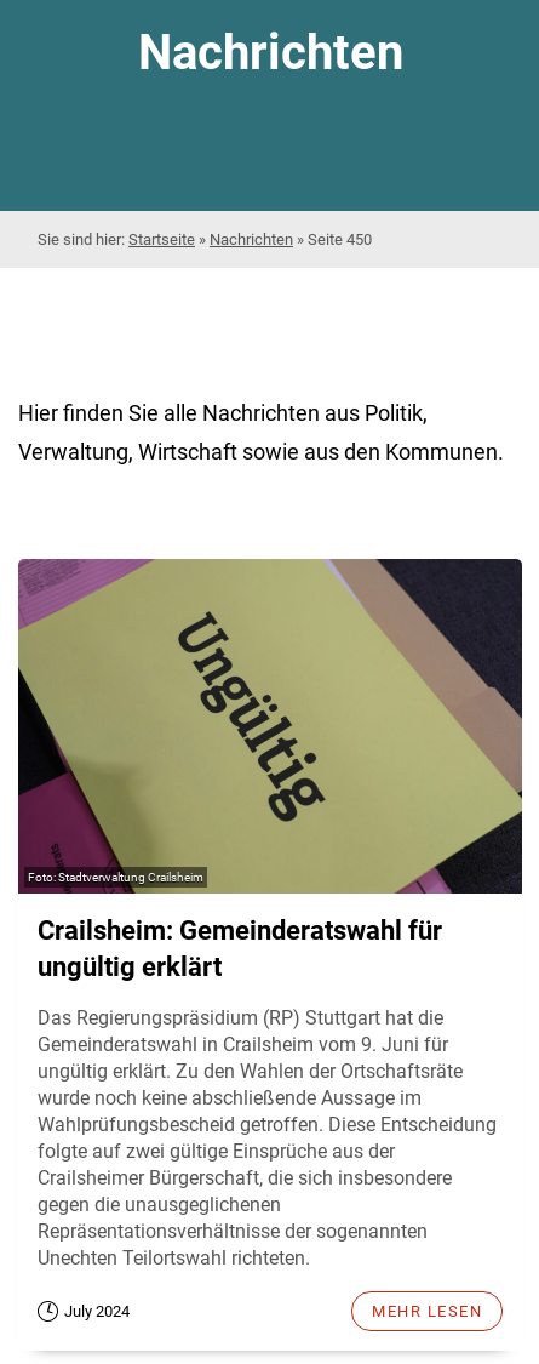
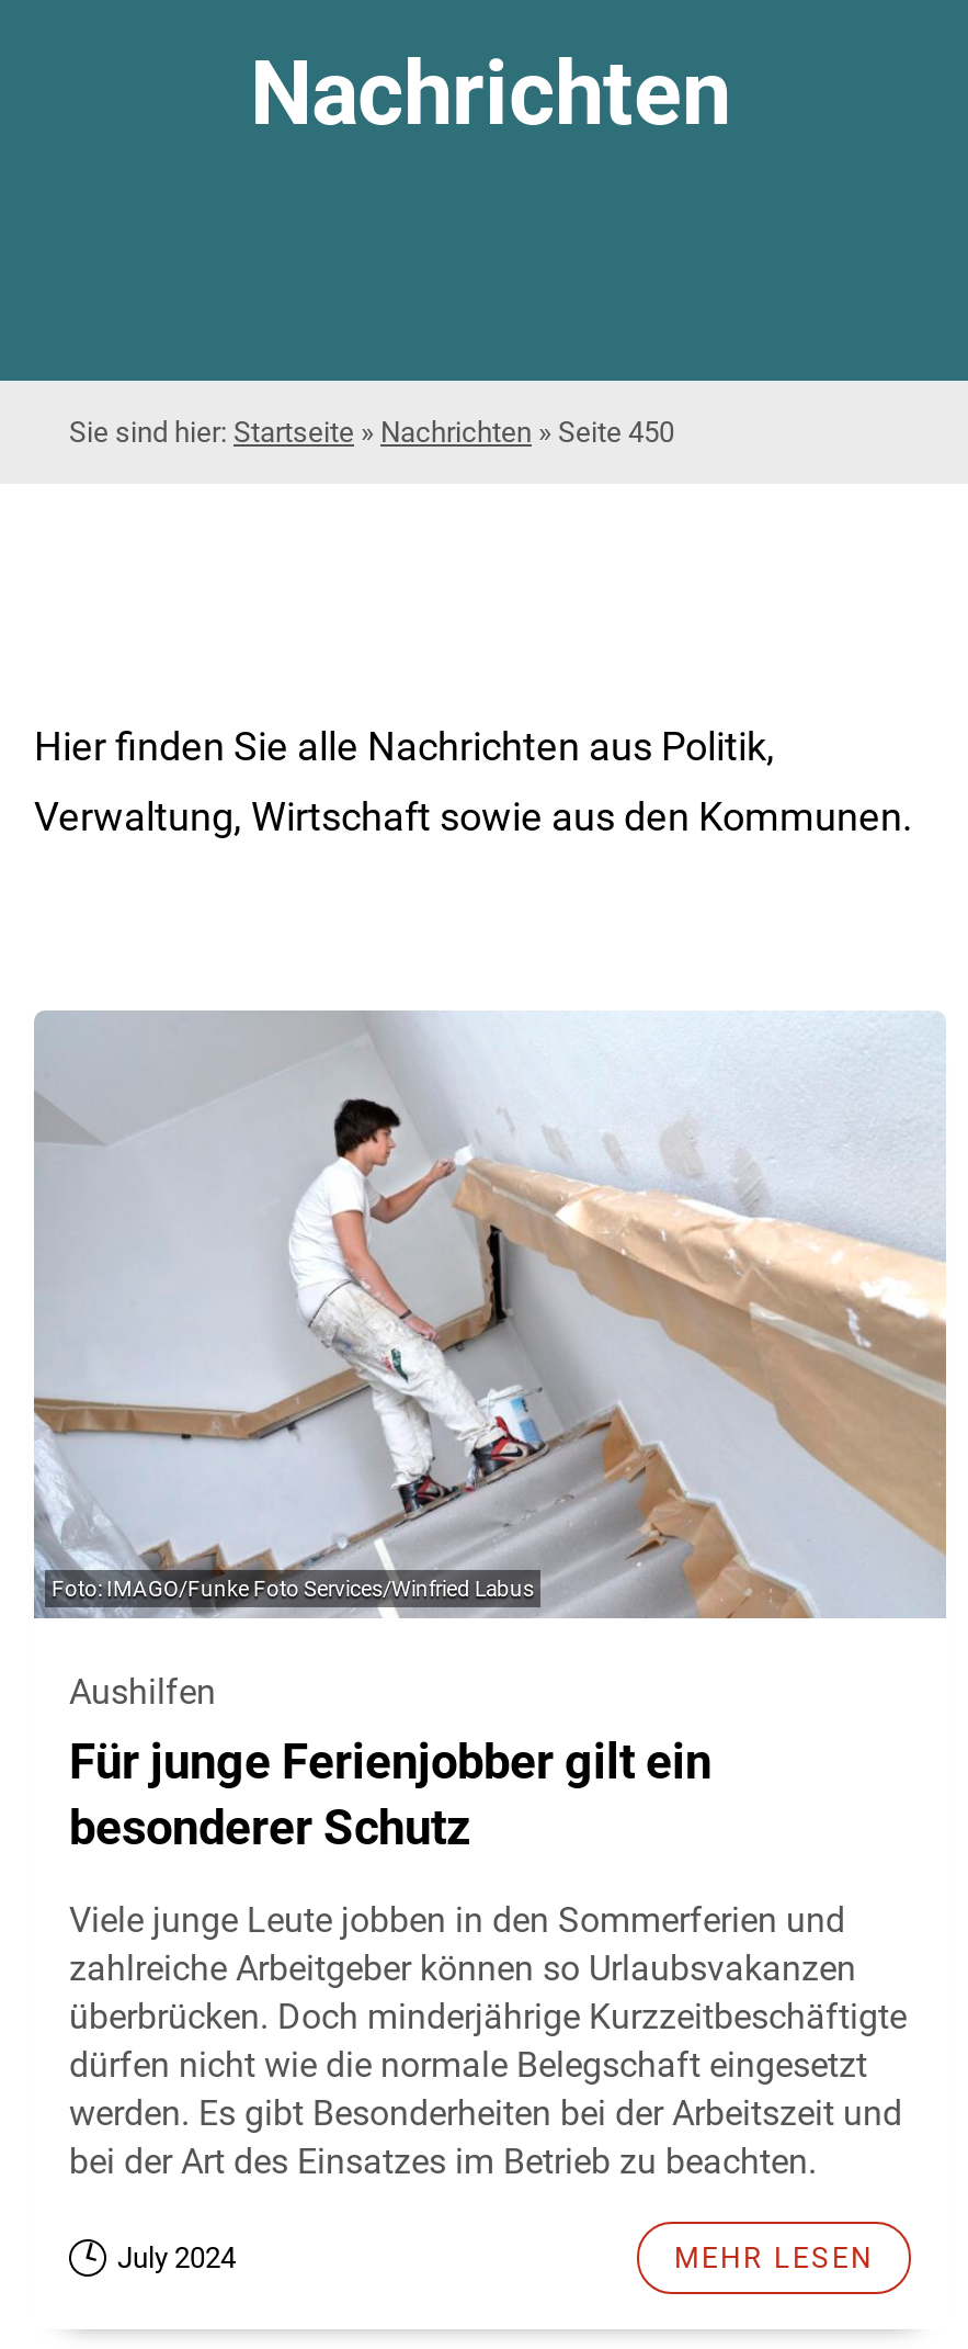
[17,558,523,895] [image] | Stadtverwaltung Crailsheim -> [32,1010,948,1618] [image] | IMAGO/Funke Foto Services/Winfried Labus
[38,916,442,983] Crailsheim: Gemeinderatswahl für | ungültig erklärt -> [69,1672,711,1856] Aushilfen | Für junge Ferienjobber gilt ein | besonderer Schutz
[38,1007,497,1270] Das Regierungspräsidium (RP) Stuttgart hat die | Gemeinderatswahl in Crailsheim vom 9. Juni für | ungültig erklärt. Zu den Wahlen der Ortschaftsräte | wurde noch keine abschließende Aussage im | Wahlprüfungsbescheid getroffen. Diese Entscheidung | folgte auf zwei gültige Einsprüche aus der | Crailsheimer Bürgerschaft, die sich insbesondere | gegen die unausgeglichenen | Repräsentationsverhältnisse der sogenannten | Unechten Teilortswahl richteten. -> [69,1900,907,2183] Viele junge Leute jobben in den Sommerferien und | zahlreiche Arbeitgeber können so Urlaubsvakanzen | überbrücken. Doch minderjährige Kurzzeitbeschäftigte | dürfen nicht wie die normale Belegschaft eingesetzt | werden. Es gibt Besonderheiten bei der Arbeitszeit und | bei der Art des Einsatzes im Betrieb zu beachten.

